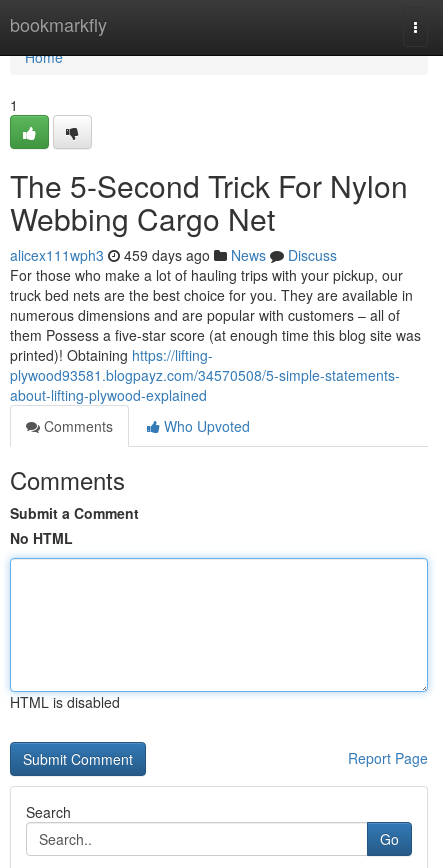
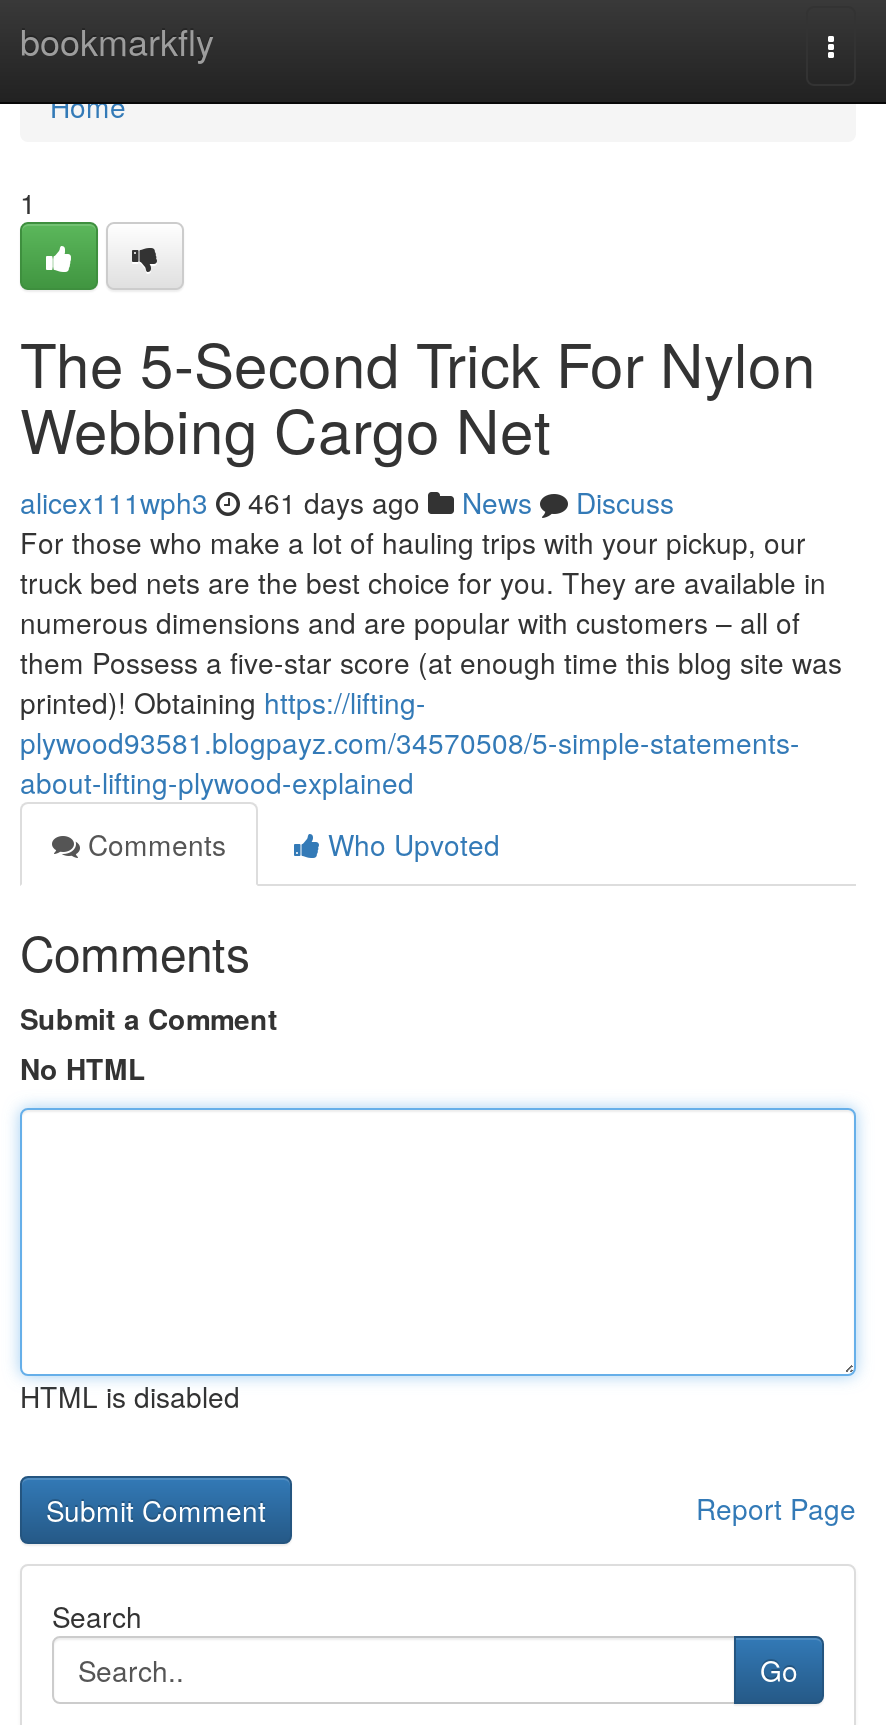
[10,245,337,265] alicex111wph3 459 days ago News Discuss -> [20,482,674,522] alicex111wph3 461 days ago News Discuss

